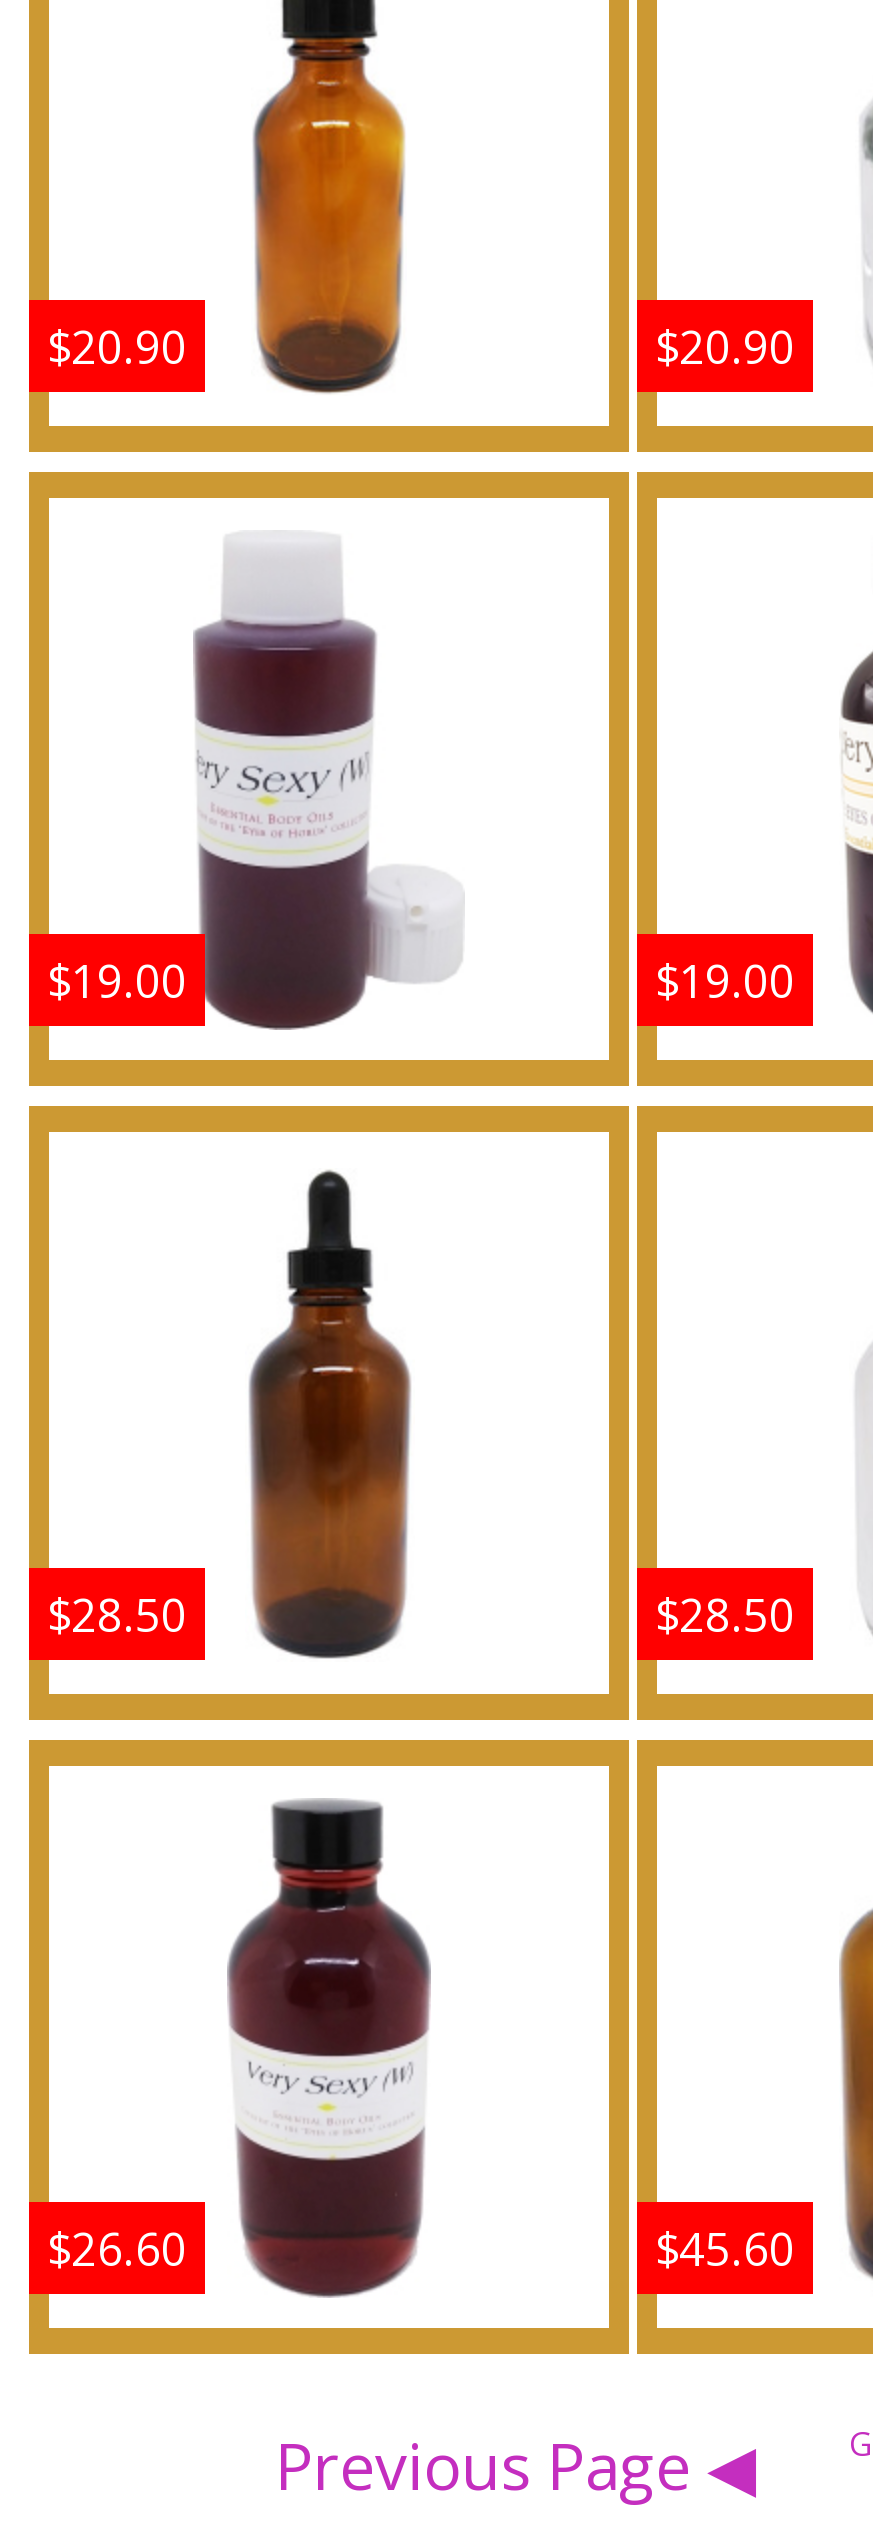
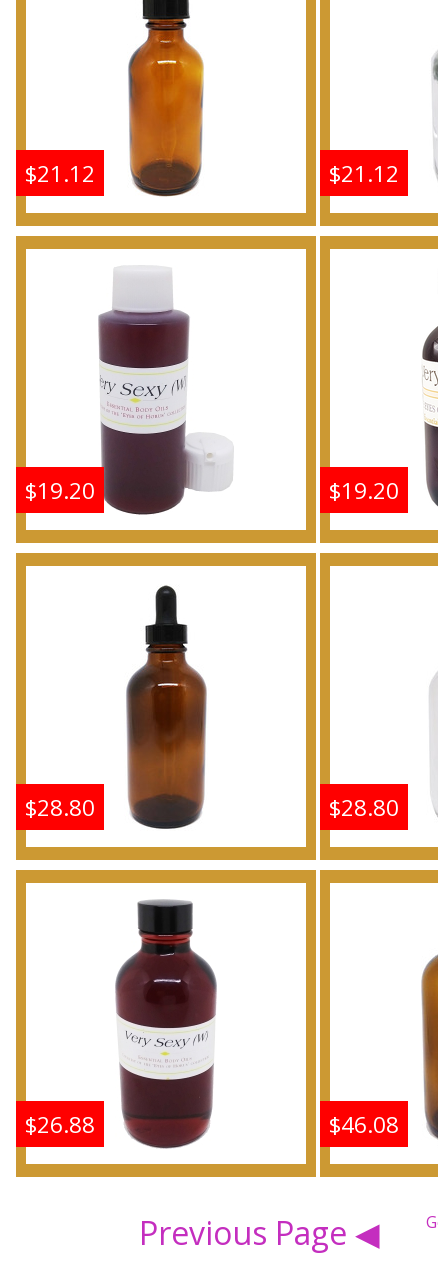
[47,315,187,377] $20.90 -> [25,157,95,188] $21.12
[655,315,795,377] $20.90 -> [329,157,399,188] $21.12
[47,949,187,1011] $19.00 -> [25,474,95,505] $19.20
[655,949,795,1011] $19.00 -> [329,474,399,505] $19.20
[47,1583,187,1645] $28.50 -> [25,791,95,822] $28.80
[655,1583,795,1645] $28.50 -> [329,791,399,822] $28.80
[47,2217,187,2279] $26.60 -> [25,1108,95,1139] $26.88
[655,2217,795,2279] $45.60 -> [329,1108,399,1139] $46.08

